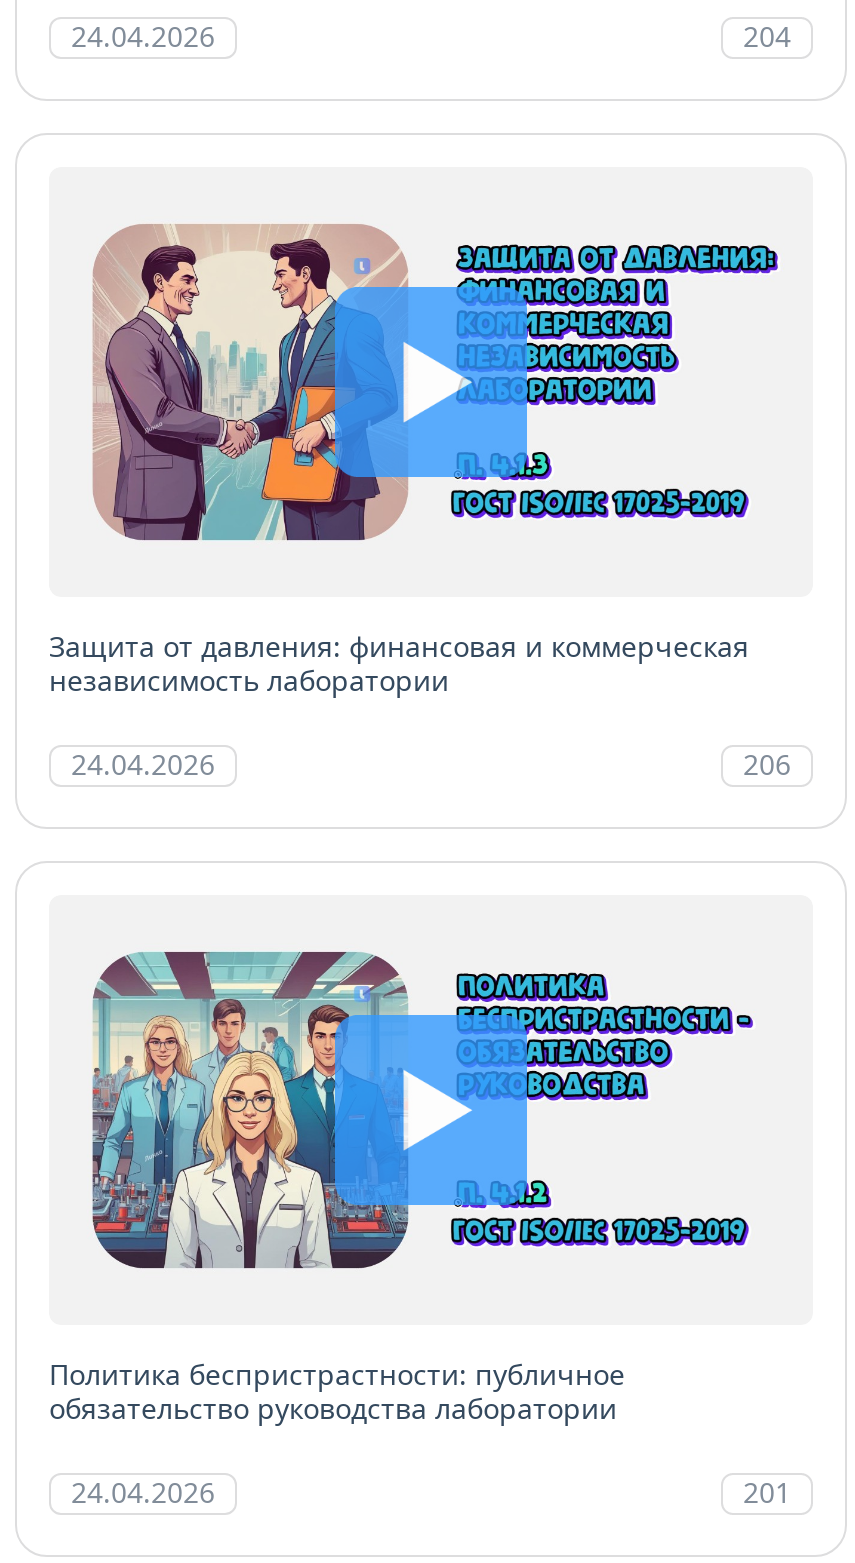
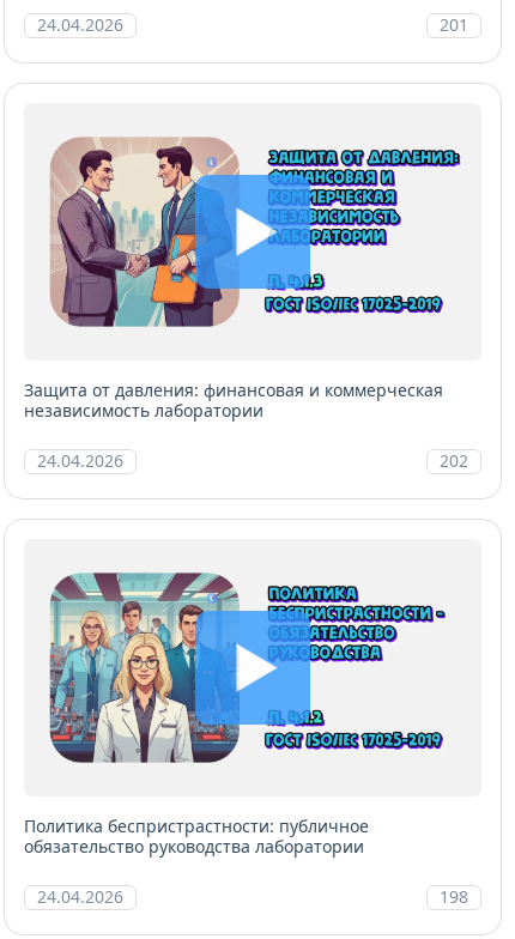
[743,17,791,55] 204 -> [440,13,468,36] 201
[743,745,791,783] 206 -> [440,449,468,472] 202
[743,1473,791,1511] 201 -> [440,885,468,908] 198

